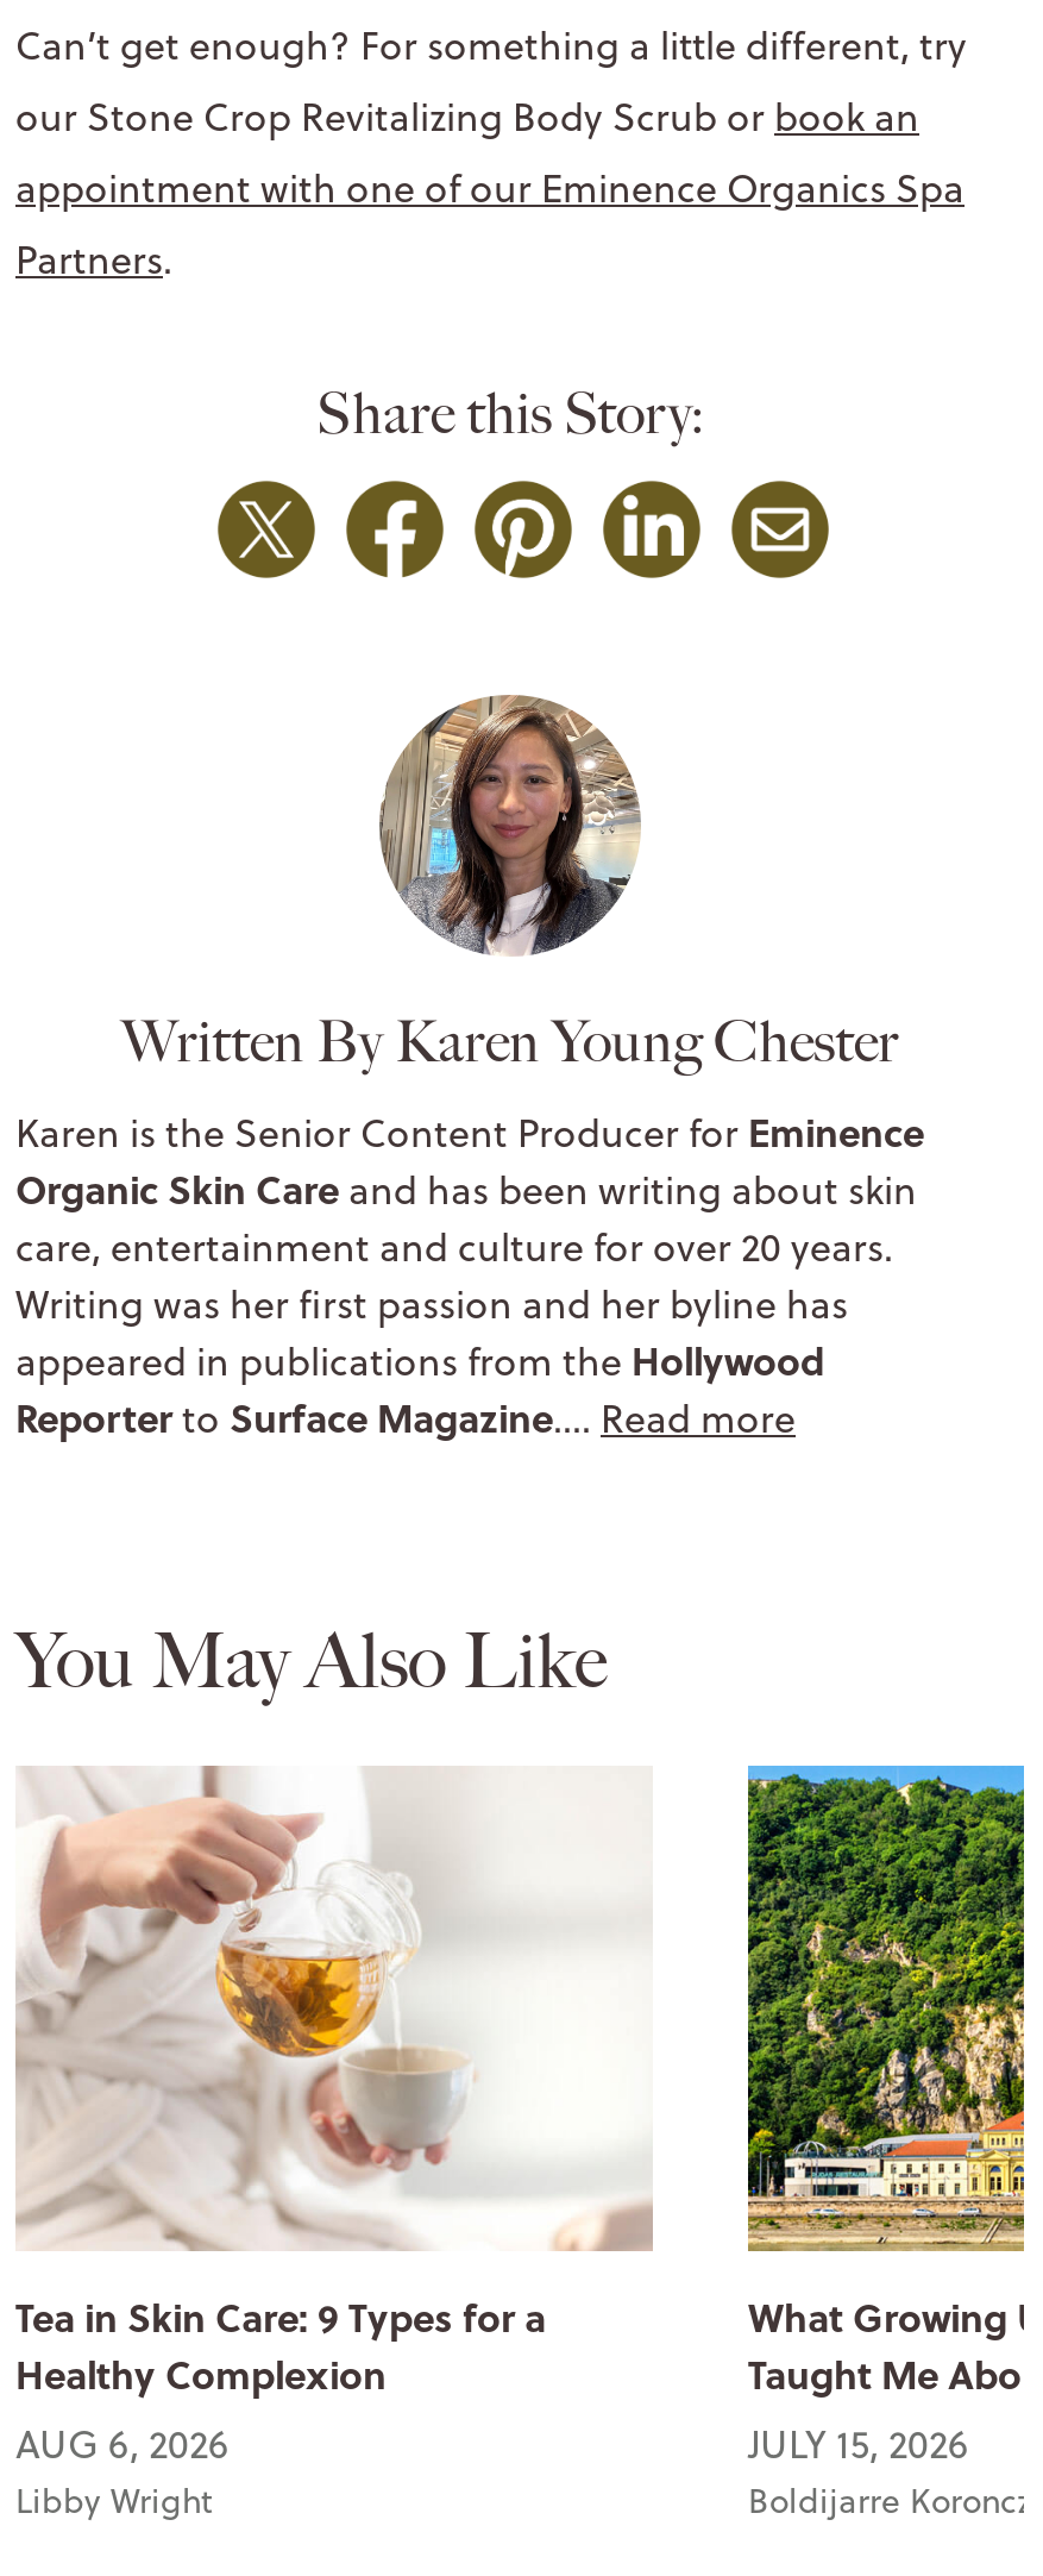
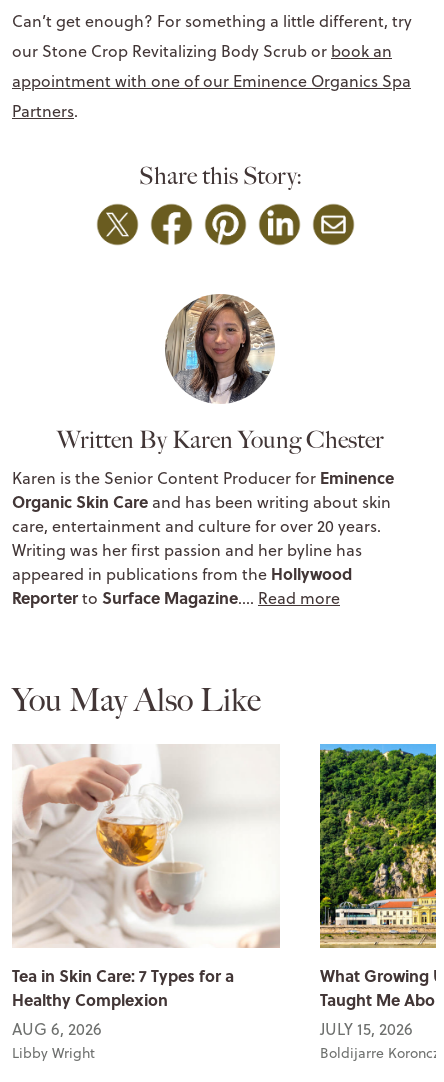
[15,2289,546,2344] Tea in Skin Care: 9 Types for a -> [12,964,234,987] Tea in Skin Care: 7 Types for a

